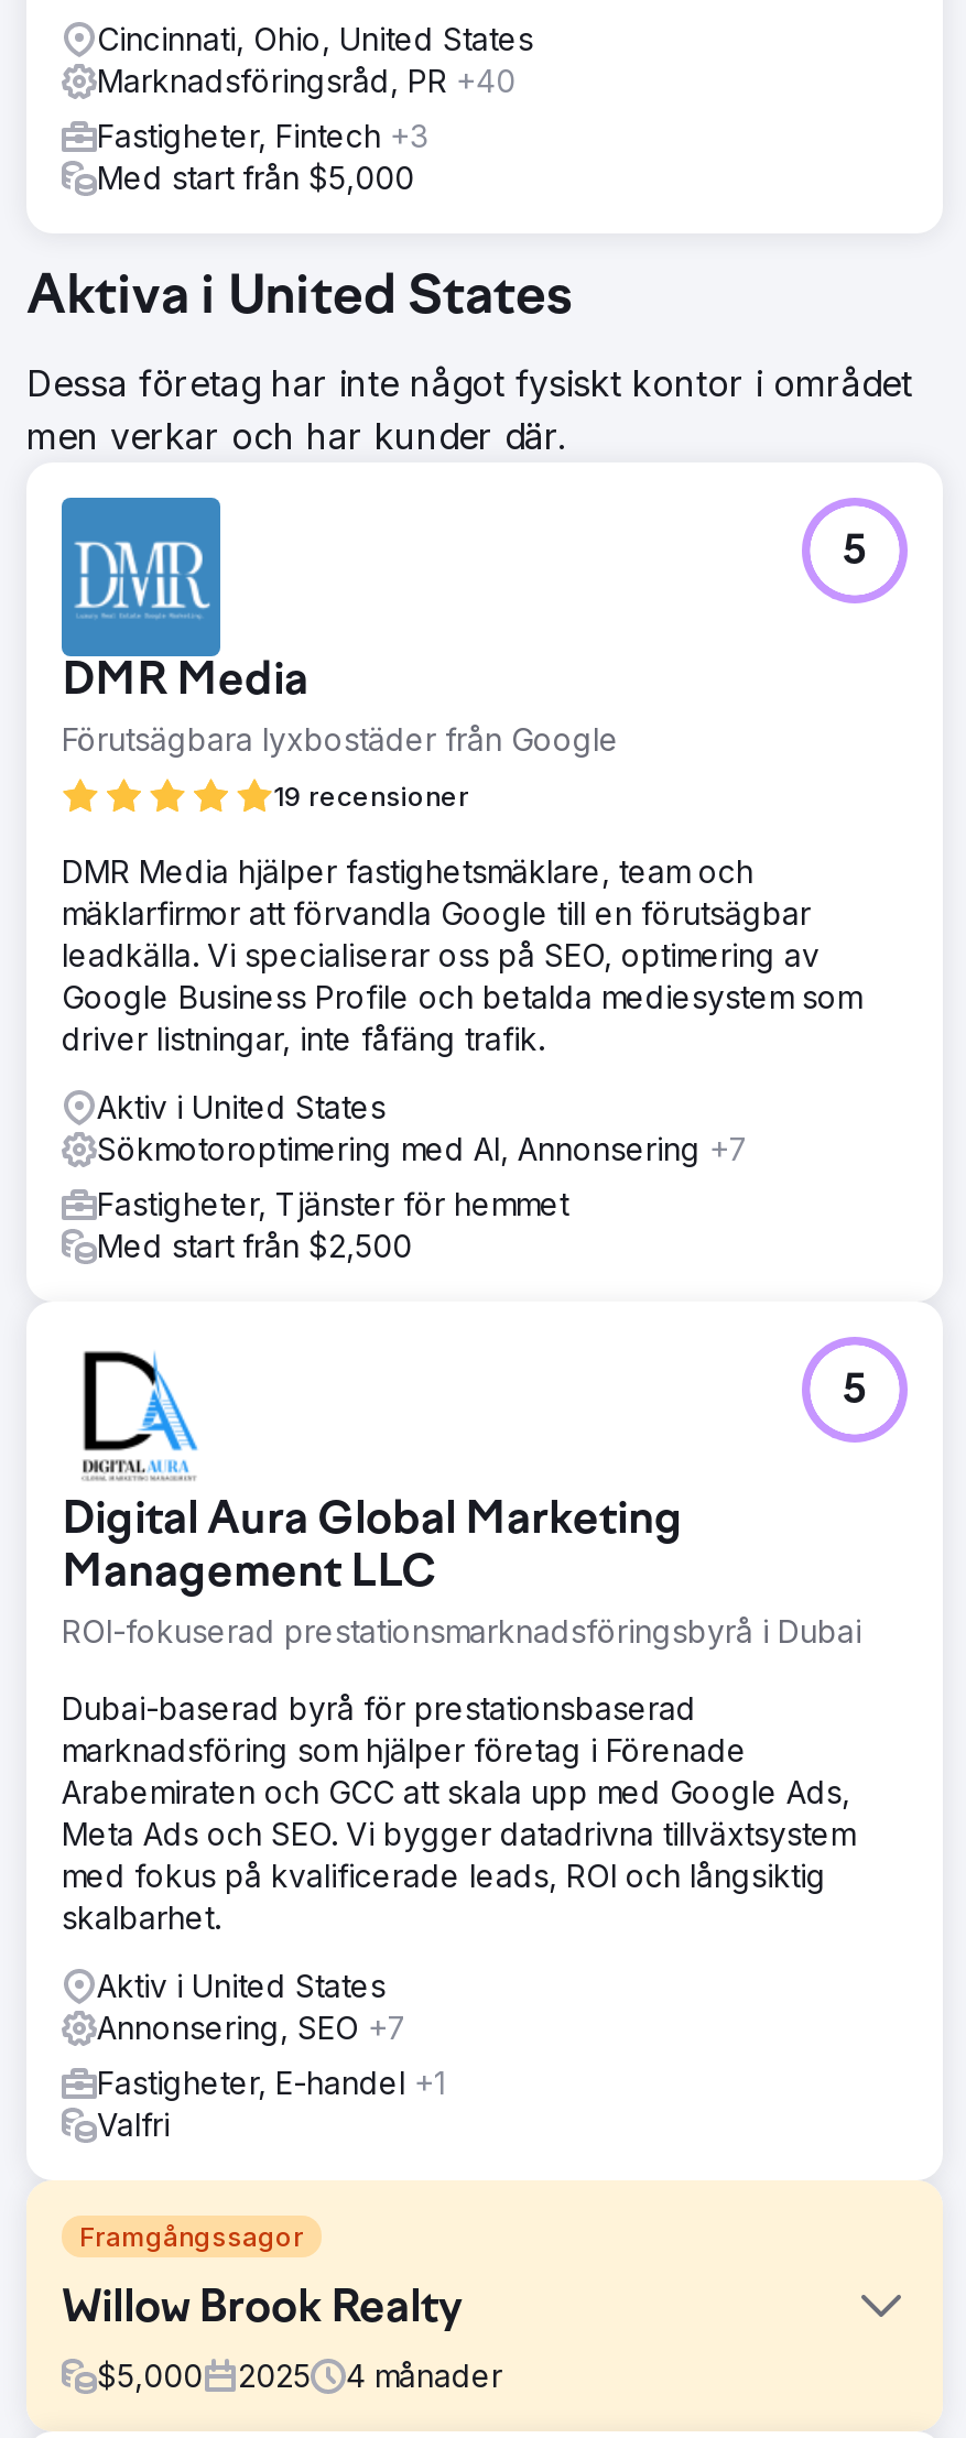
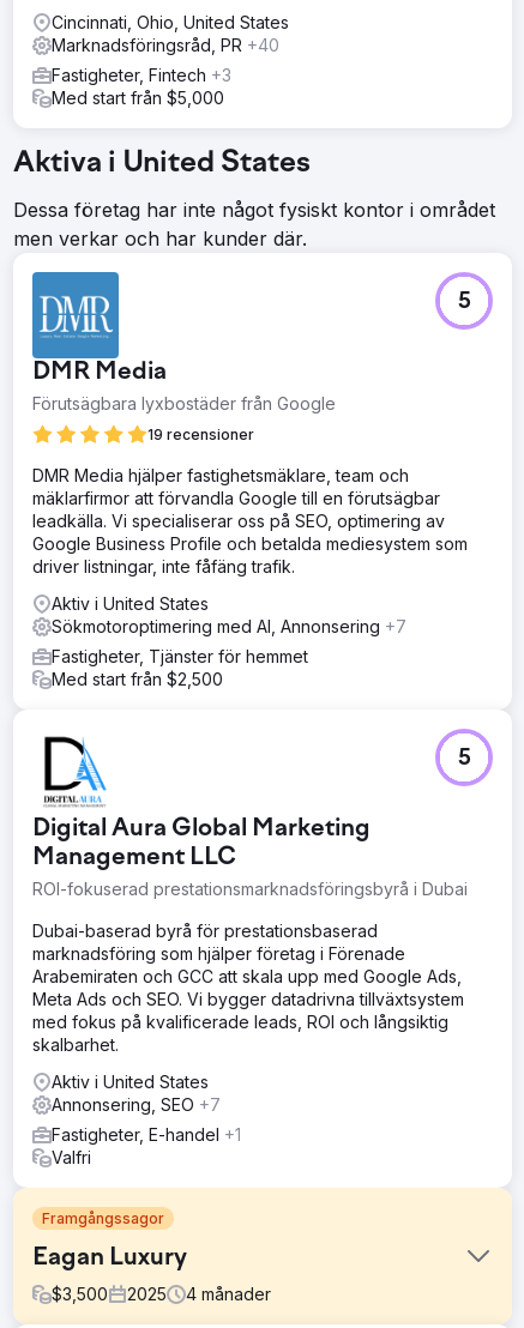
[62,2286,463,2334] Willow Brook Realty -> [32,1245,187,1272] Eagan Luxury
[97,2357,502,2394] $5,000 2025 4 månader -> [52,1284,271,1304] $3,500 2025 4 månader

